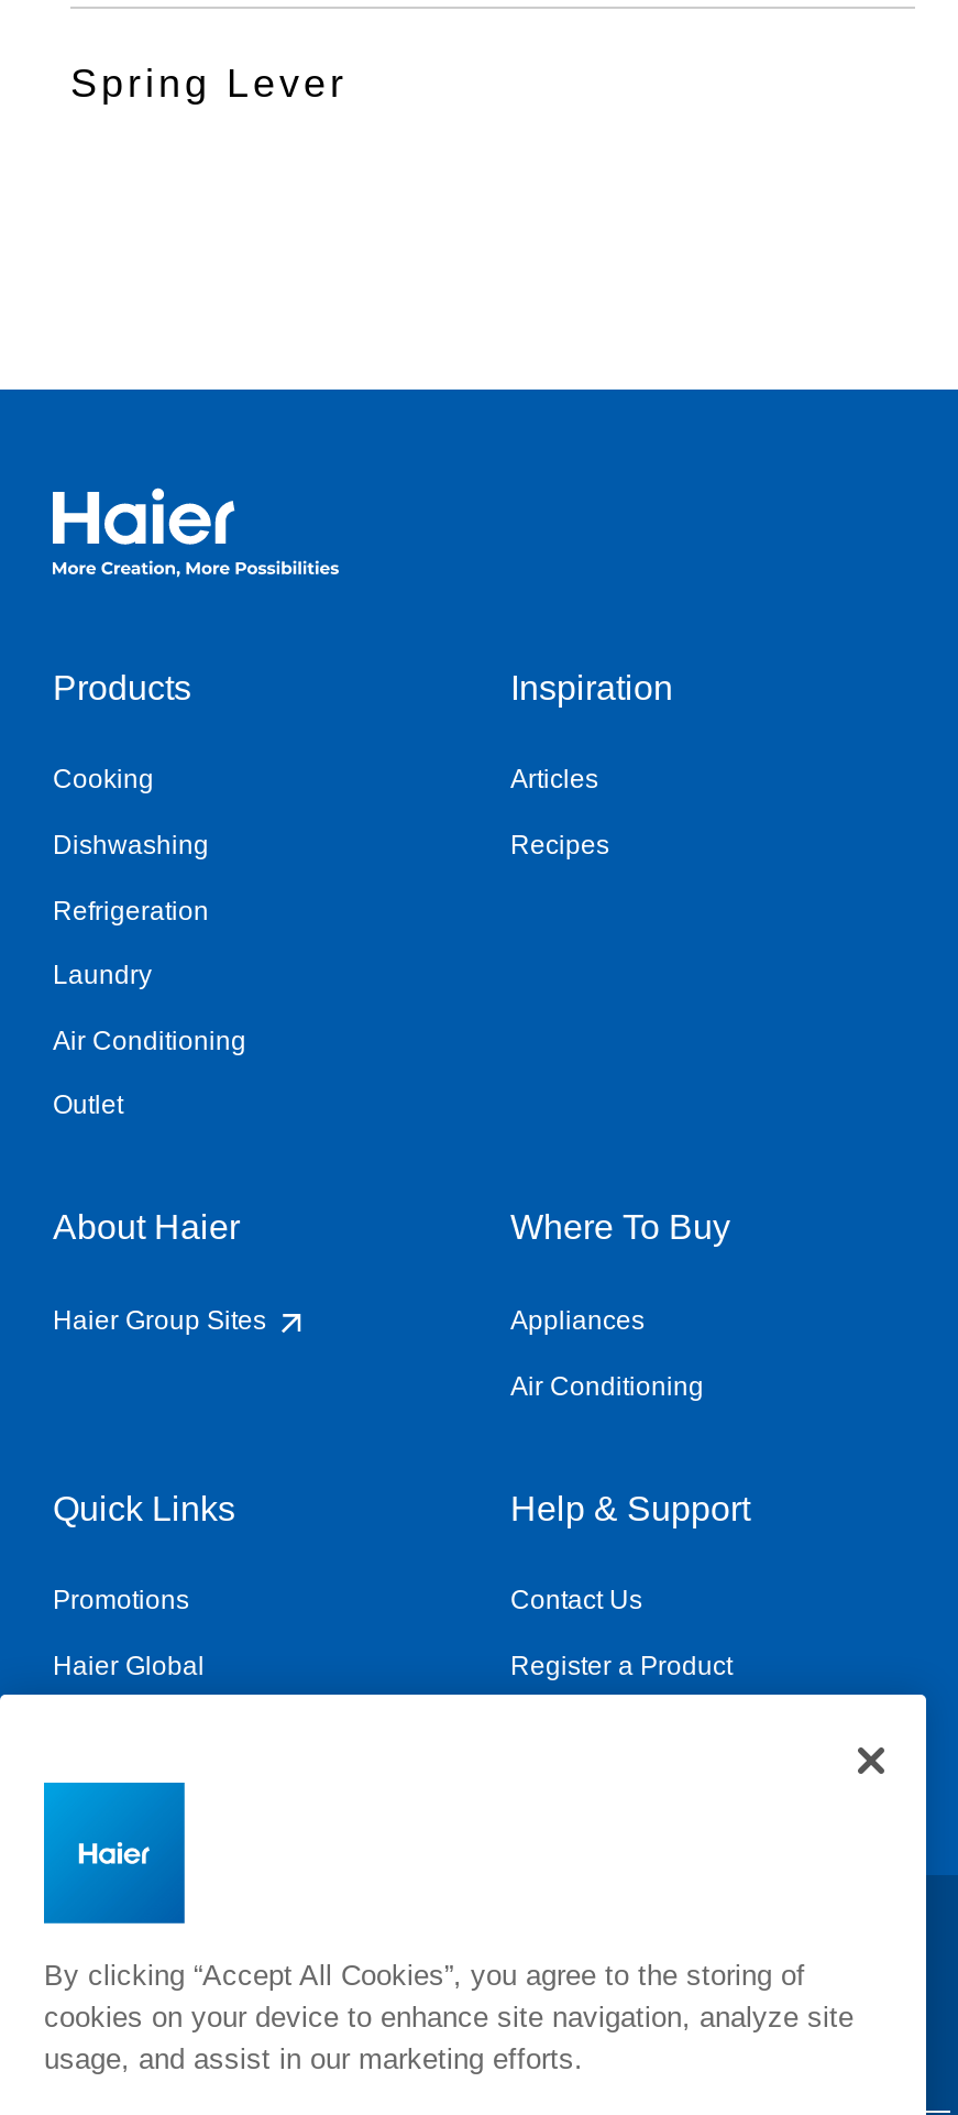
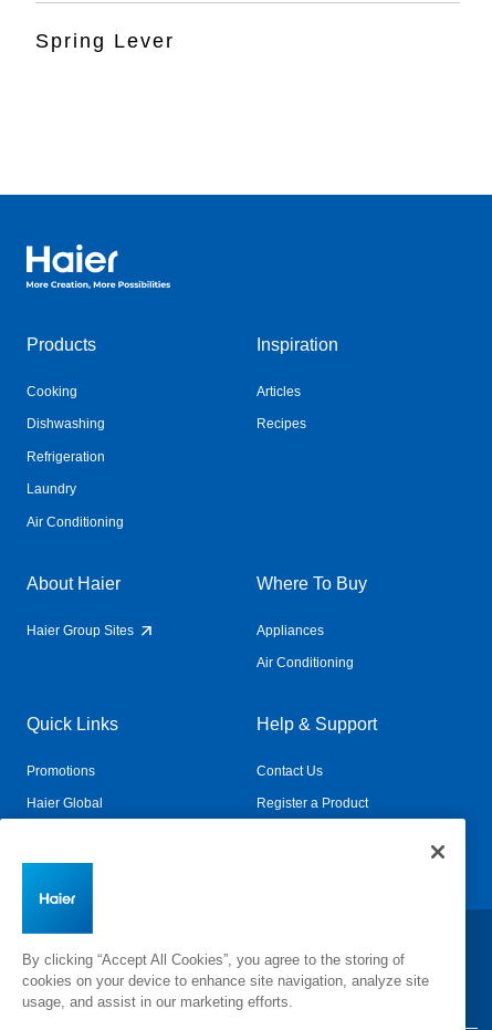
[53,1091,123,1121] Outlet -> none

